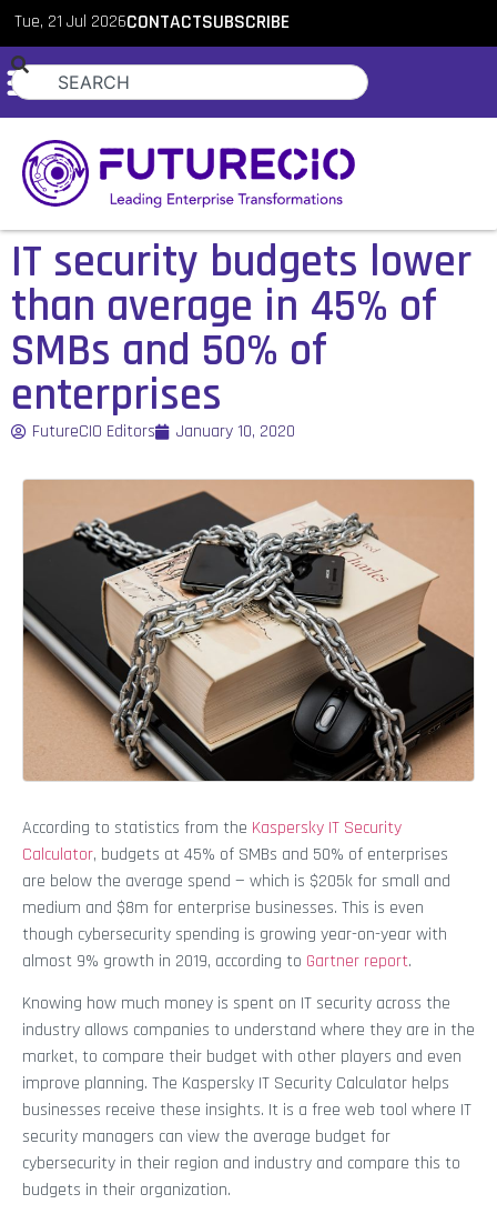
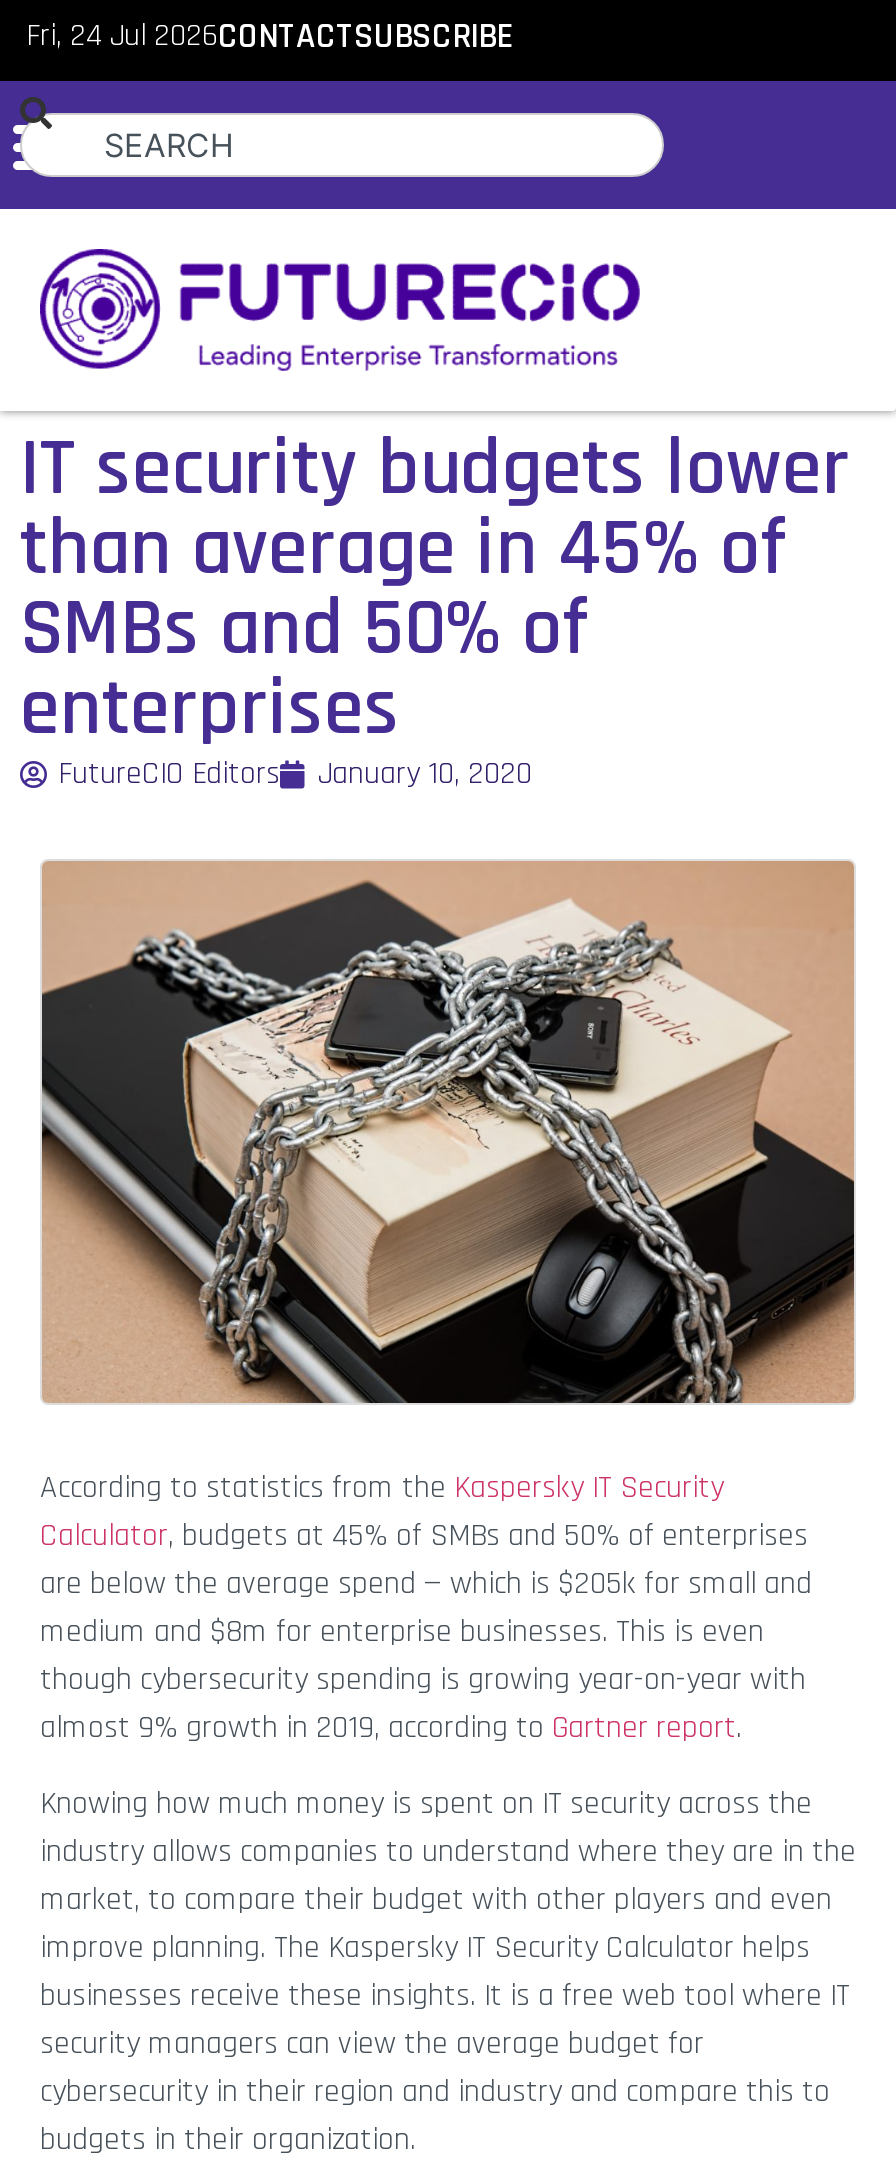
[14,10,290,34] Tue, 21 Jul 2026CONTACTSUBSCRIBE -> [26,15,512,59] Fri, 24 Jul 2026CONTACTSUBSCRIBE

